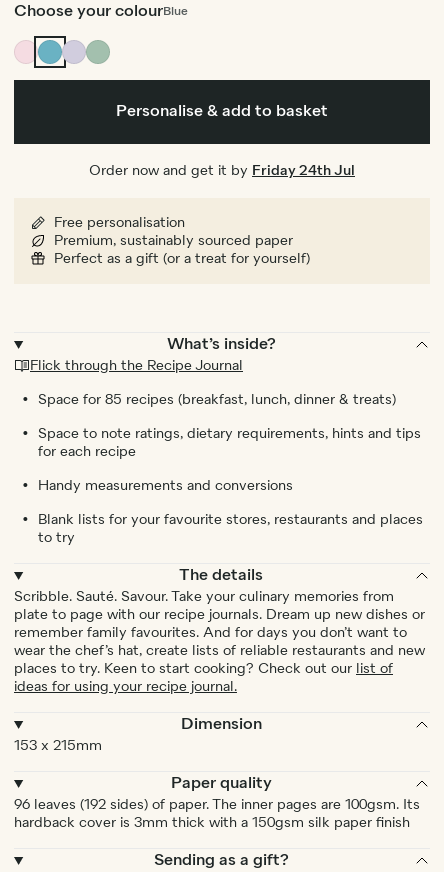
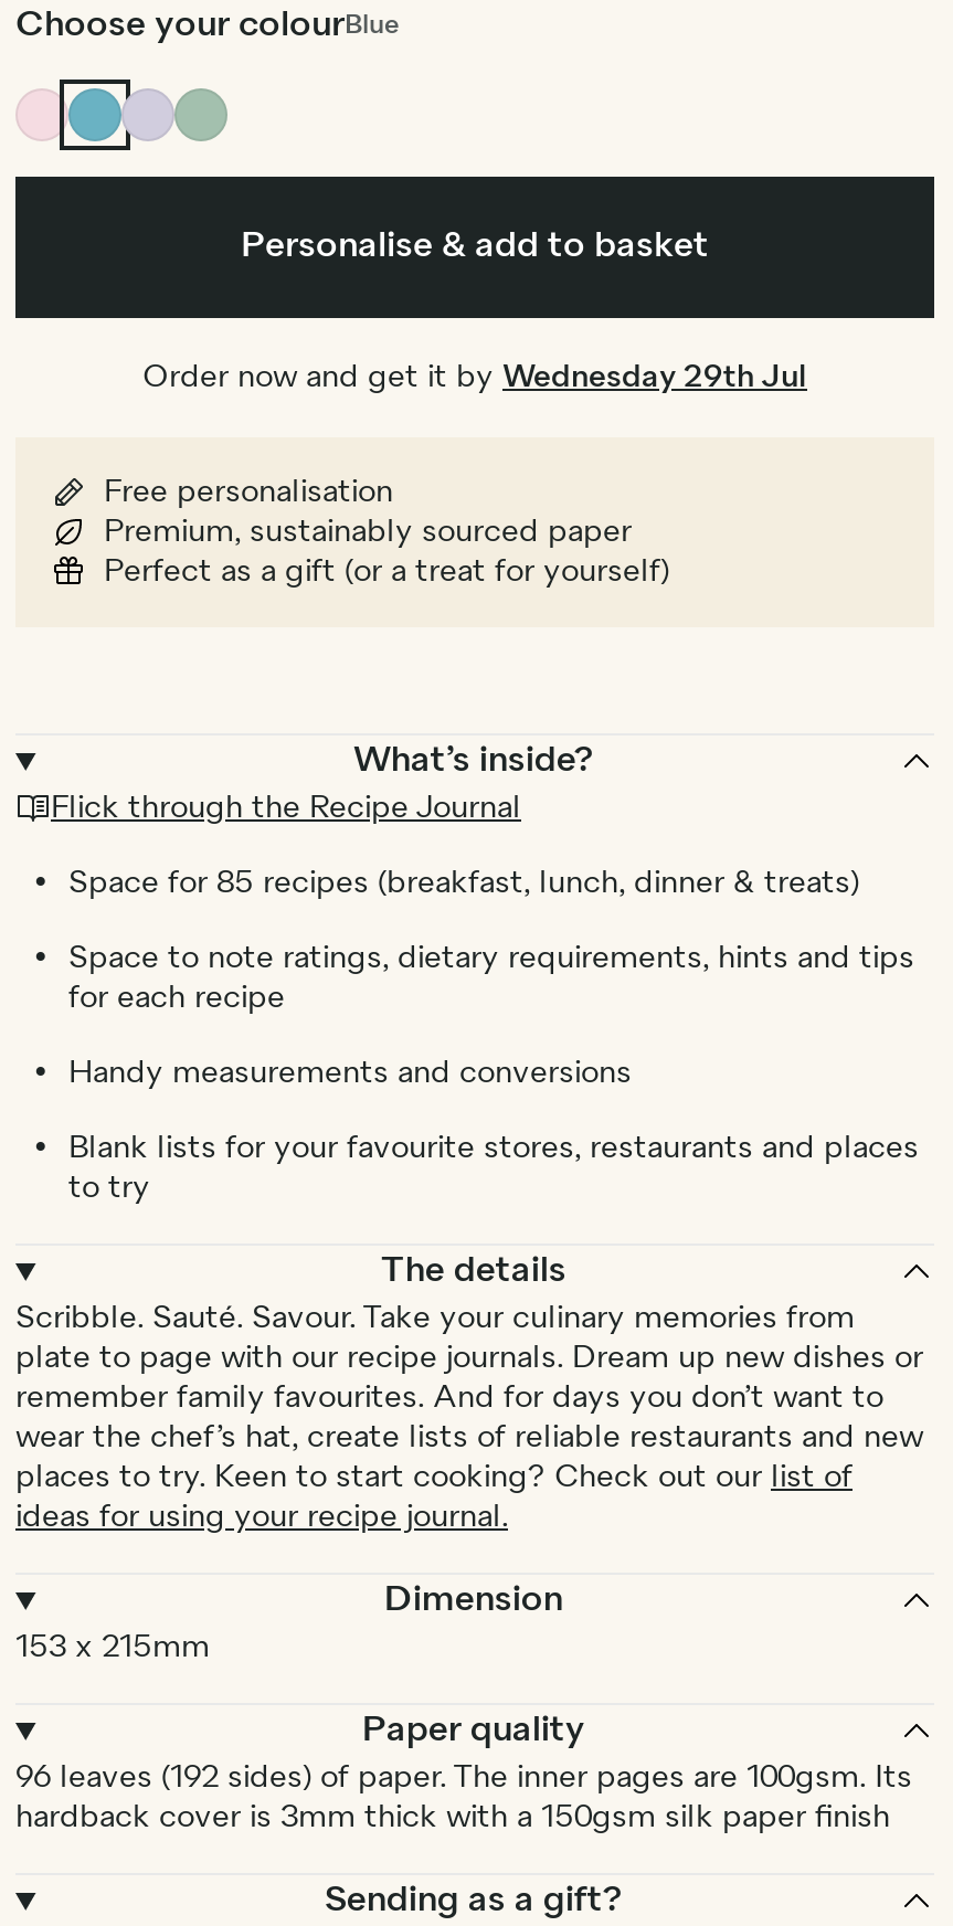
[89,164,355,178] Order now and get it by Friday 24th Jul -> [142,362,807,393] Order now and get it by Wednesday 29th Jul

